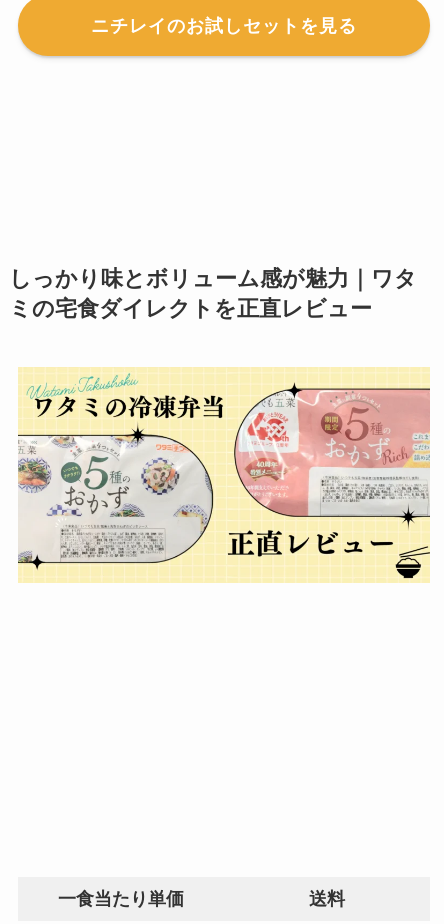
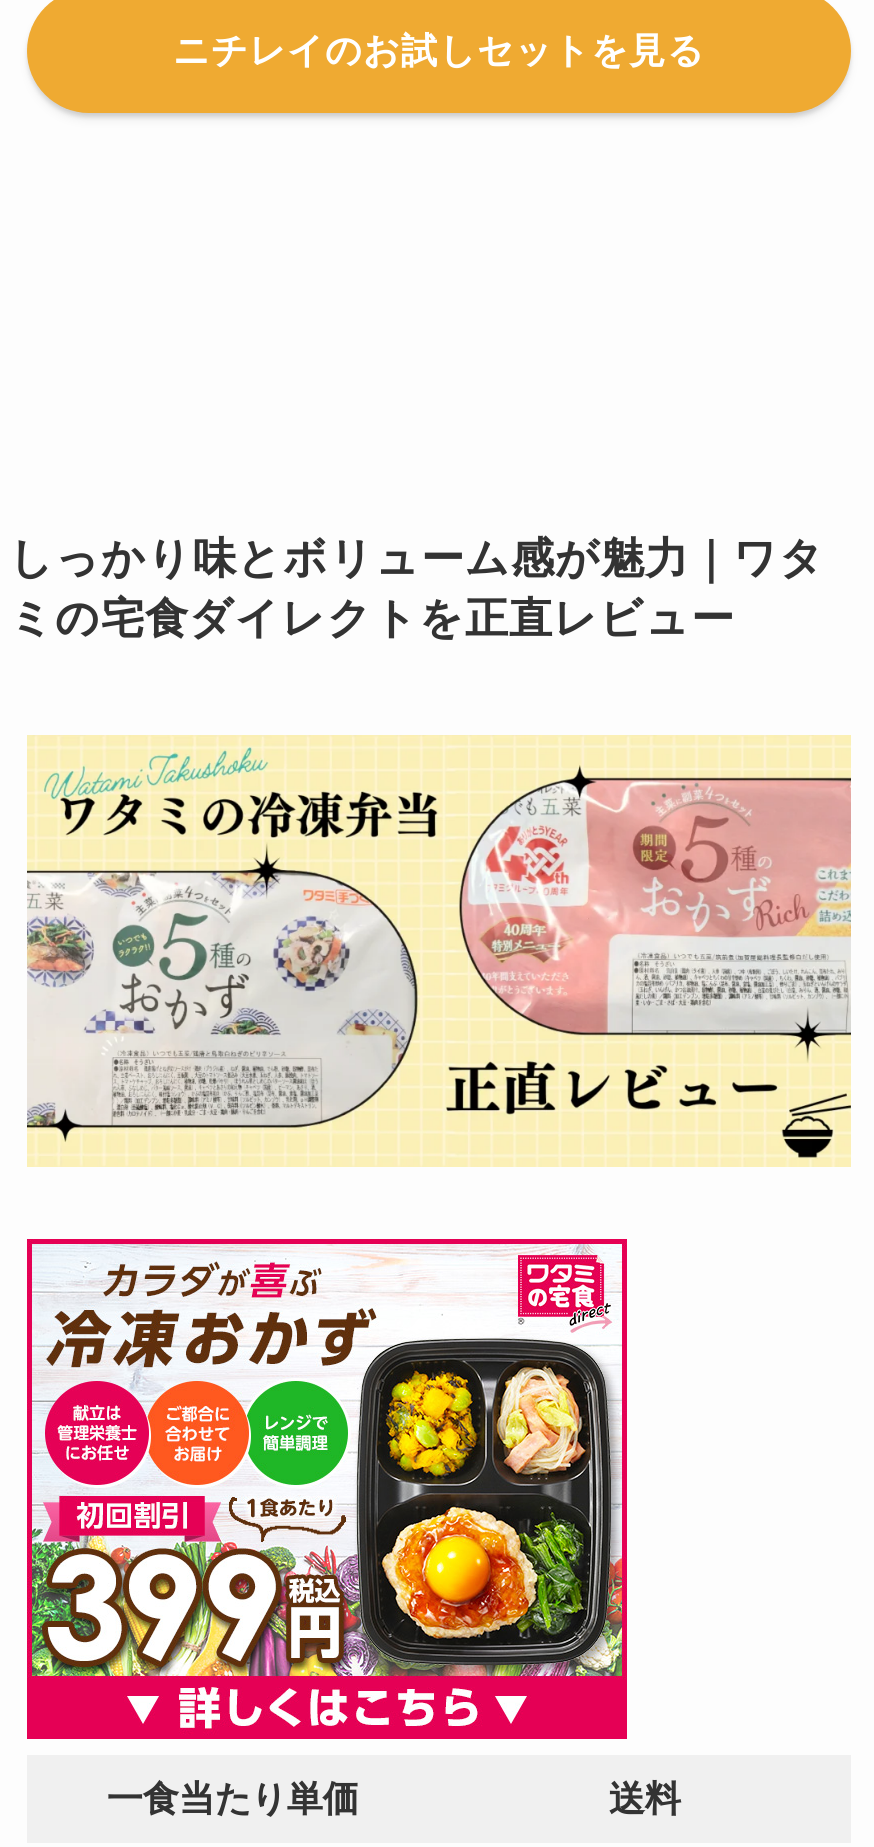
none -> [25,1238,629,1742] [image]

